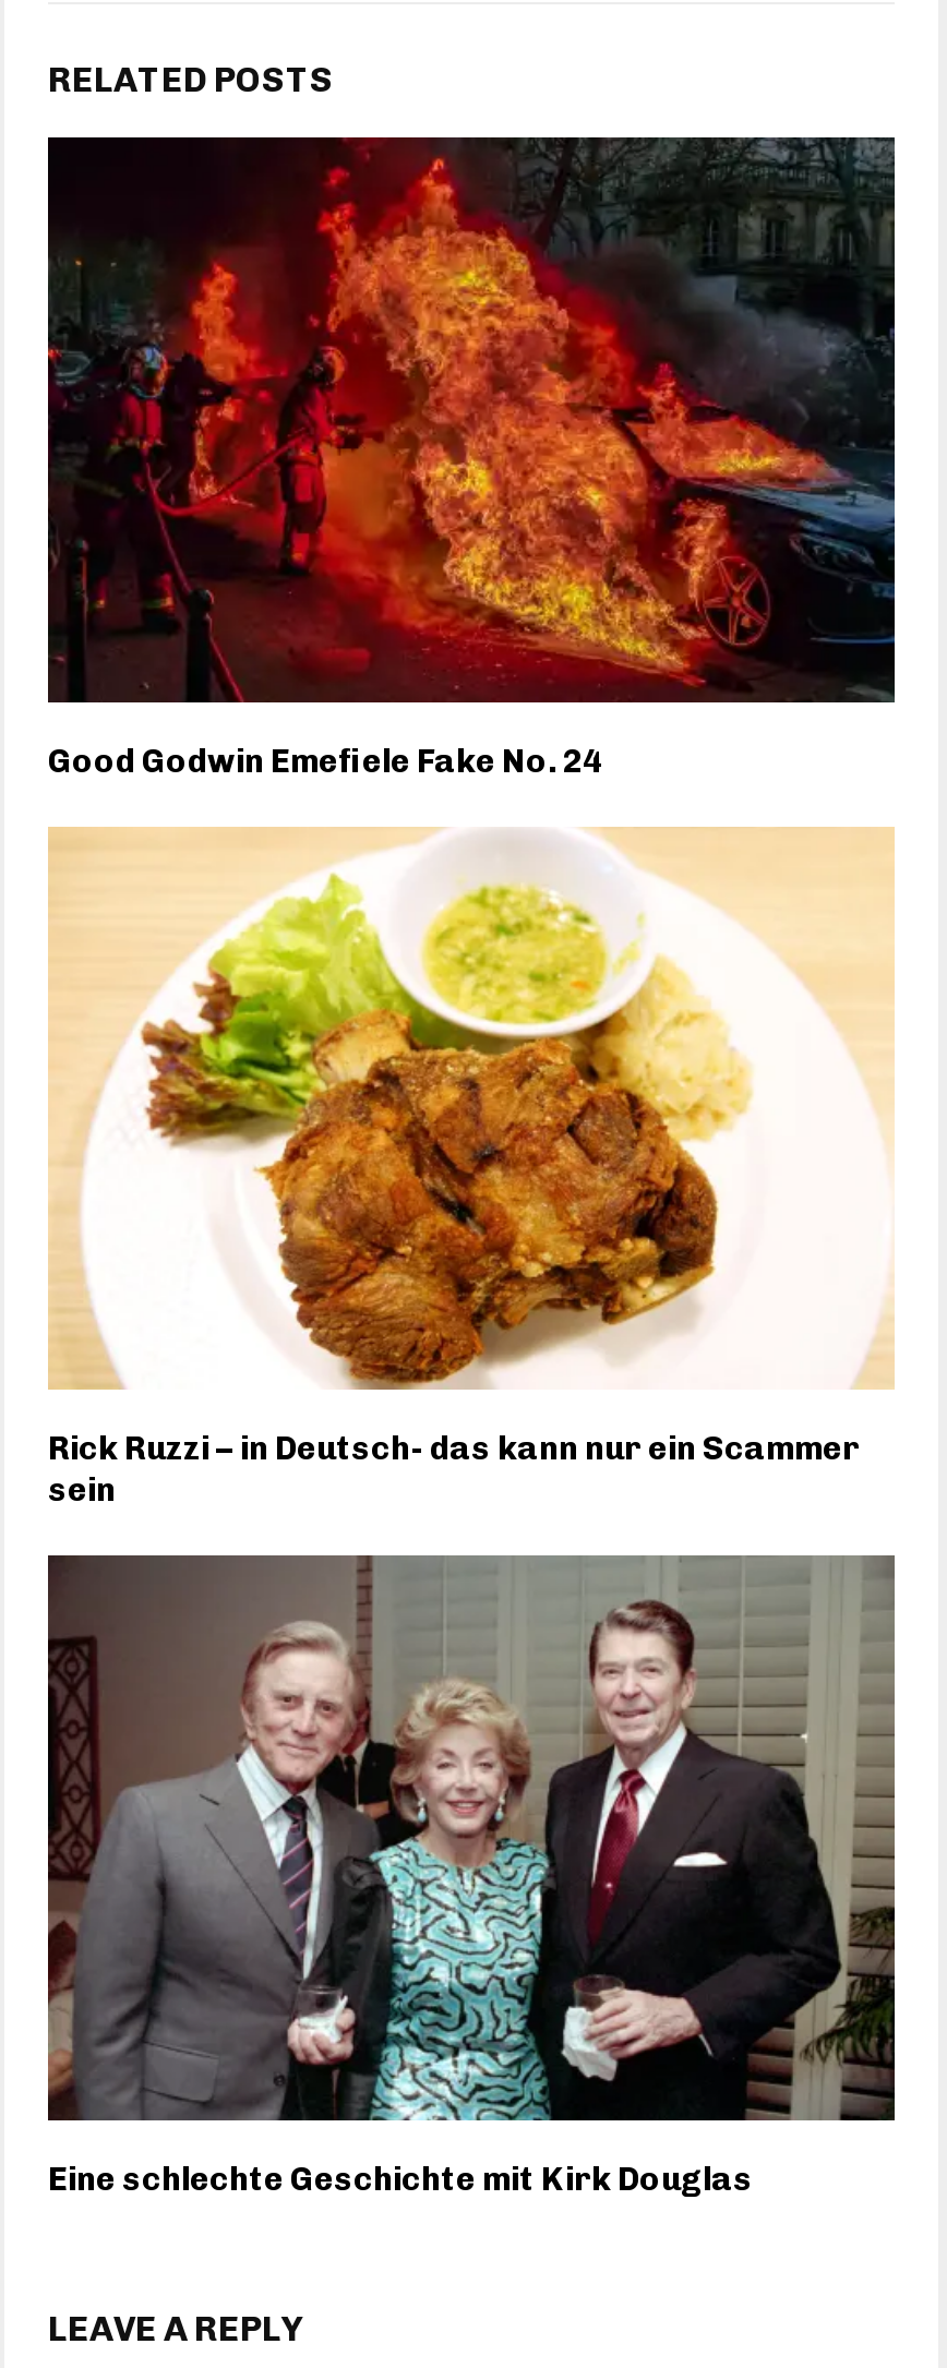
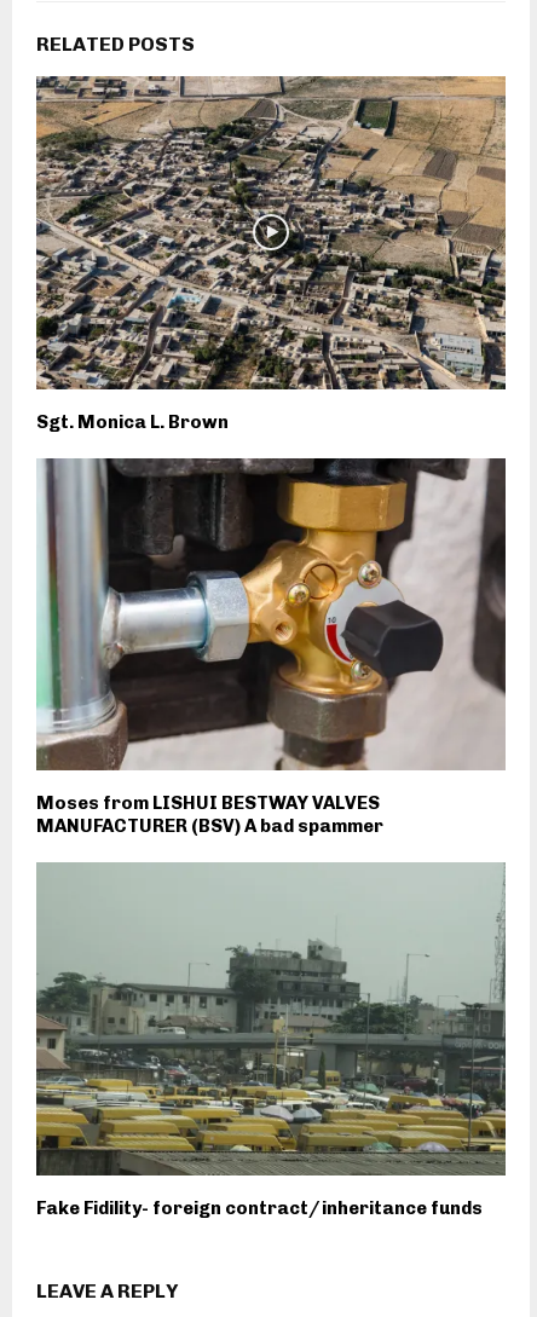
[46,135,897,781] [image] | Good Godwin Emefiele Fake No. 24 -> [35,75,507,433] [image] | Sgt. Monica L. Brown
[48,827,895,1510] [image] | Rick Ruzzi – in Deutsch- das kann nur ein Scammer | sein -> [35,457,507,837] [image] | Moses from LISHUI BESTWAY VALVES | MANUFACTURER (BSV) A bad spammer
[48,1555,897,2199] [image] | Eine schlechte Geschichte mit Kirk Douglas -> [35,863,507,1219] [image] | Fake Fidility- foreign contract/inheritance funds

